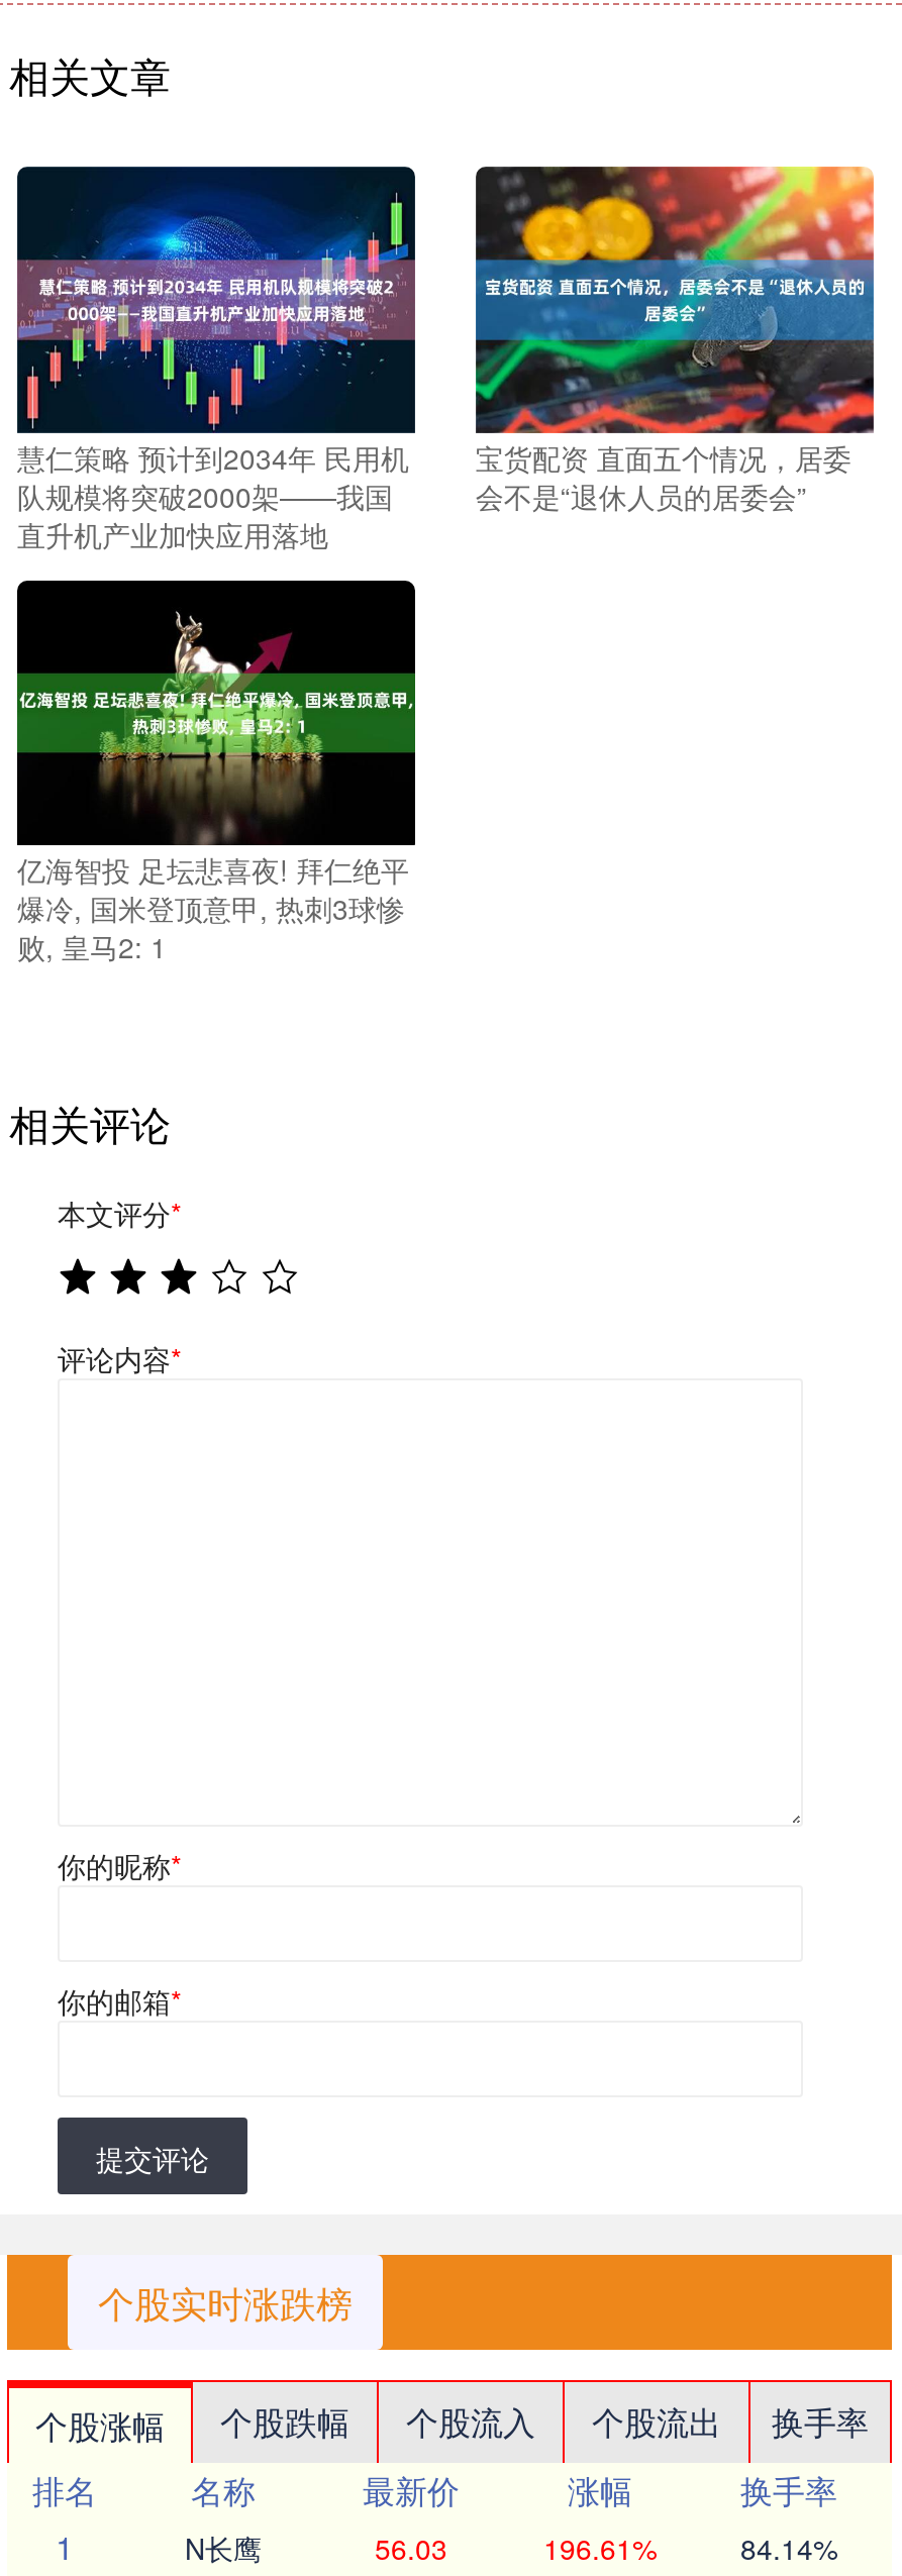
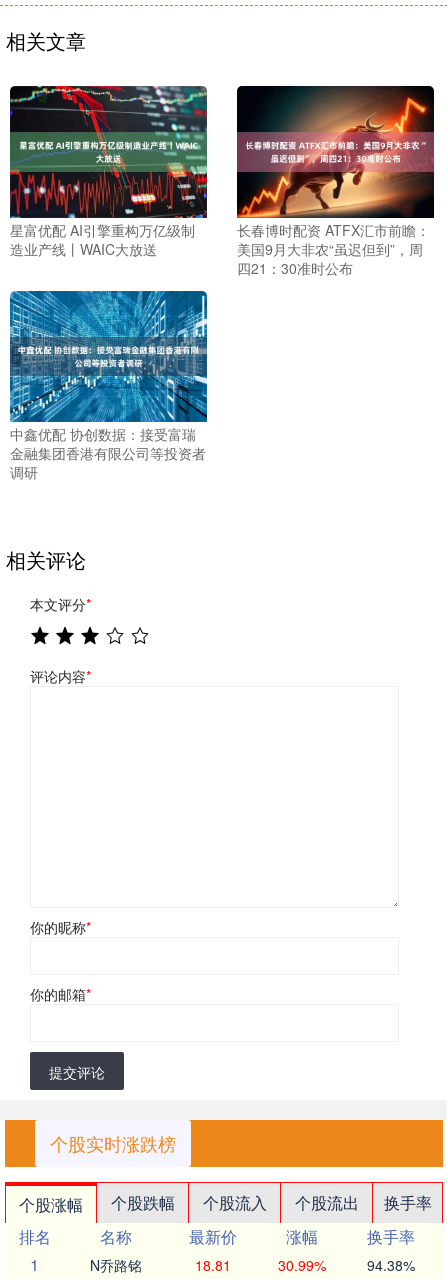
[15,165,417,554] [image] | 慧仁策略 预计到2034年 民用机 | 队规模将突破2000架——我国 | 直升机产业加快应用落地 -> [9,85,208,259] [image] | 星富优配 AI引擎重构万亿级制 | 造业产线丨WAIC大放送
[474,165,876,515] [image] | 宝货配资 直面五个情况，居委 | 会不是“退休人员的居委会” -> [236,85,435,278] [image] | 长春博时配资 ATFX汇市前瞻： | 美国9月大非农“虽迟但到”，周 | 四21：30准时公布
[15,579,417,966] [image] | 亿海智投 足坛悲喜夜! 拜仁绝平 | 爆冷, 国米登顶意甲, 热刺3球惨 | 败, 皇马2: 1 -> [9,290,208,482] [image] | 中鑫优配 协创数据：接受富瑞 | 金融集团香港有限公司等投资者 | 调研
[185,2527,837,2568] N长鹰 | 56.03 | 196.61% | 84.14% -> [90,1255,414,1275] N乔路铭 | 18.81 | 30.99% | 94.38%

